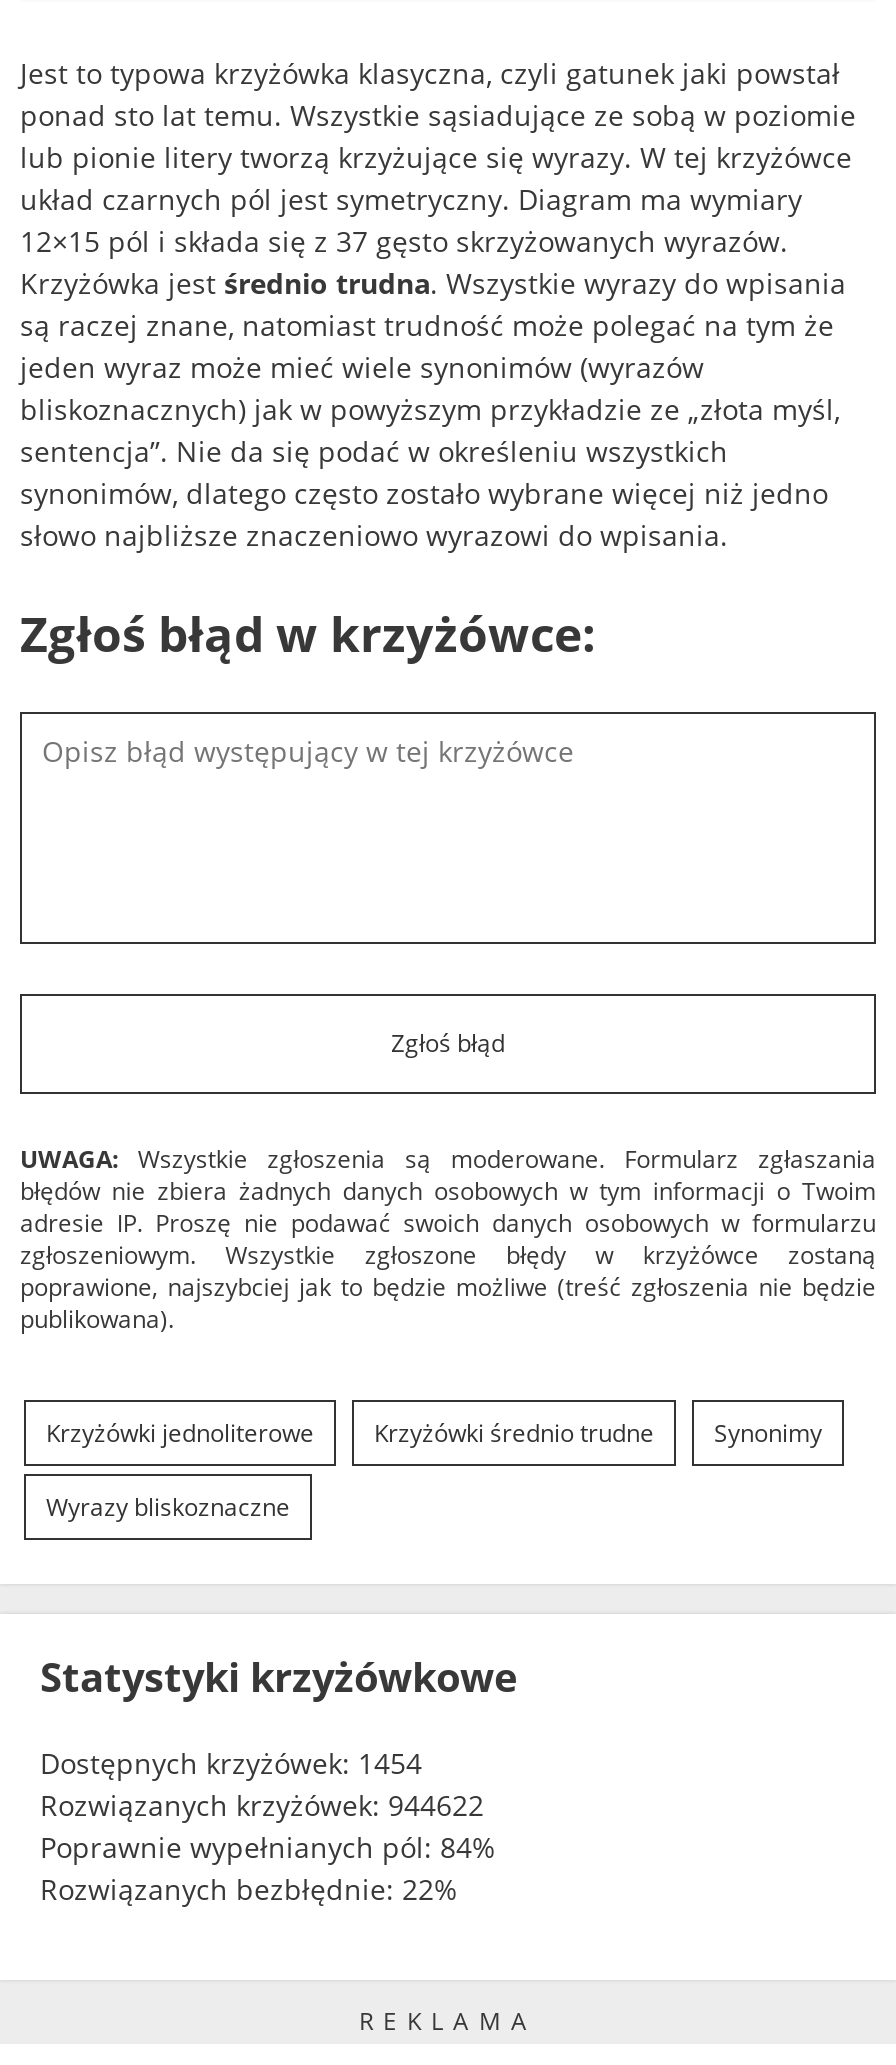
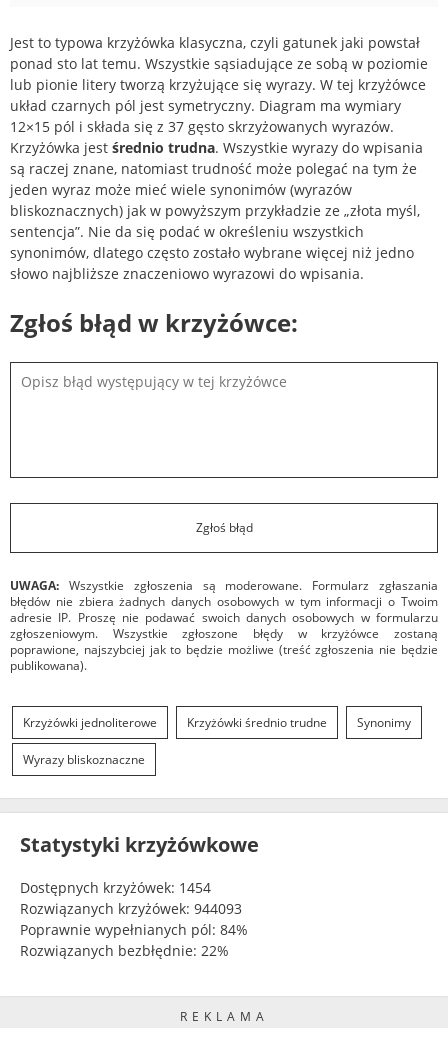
[40,1786,484,1824] Rozwiązanych krzyżówek: 944622 -> [20,899,242,918] Rozwiązanych krzyżówek: 944093

